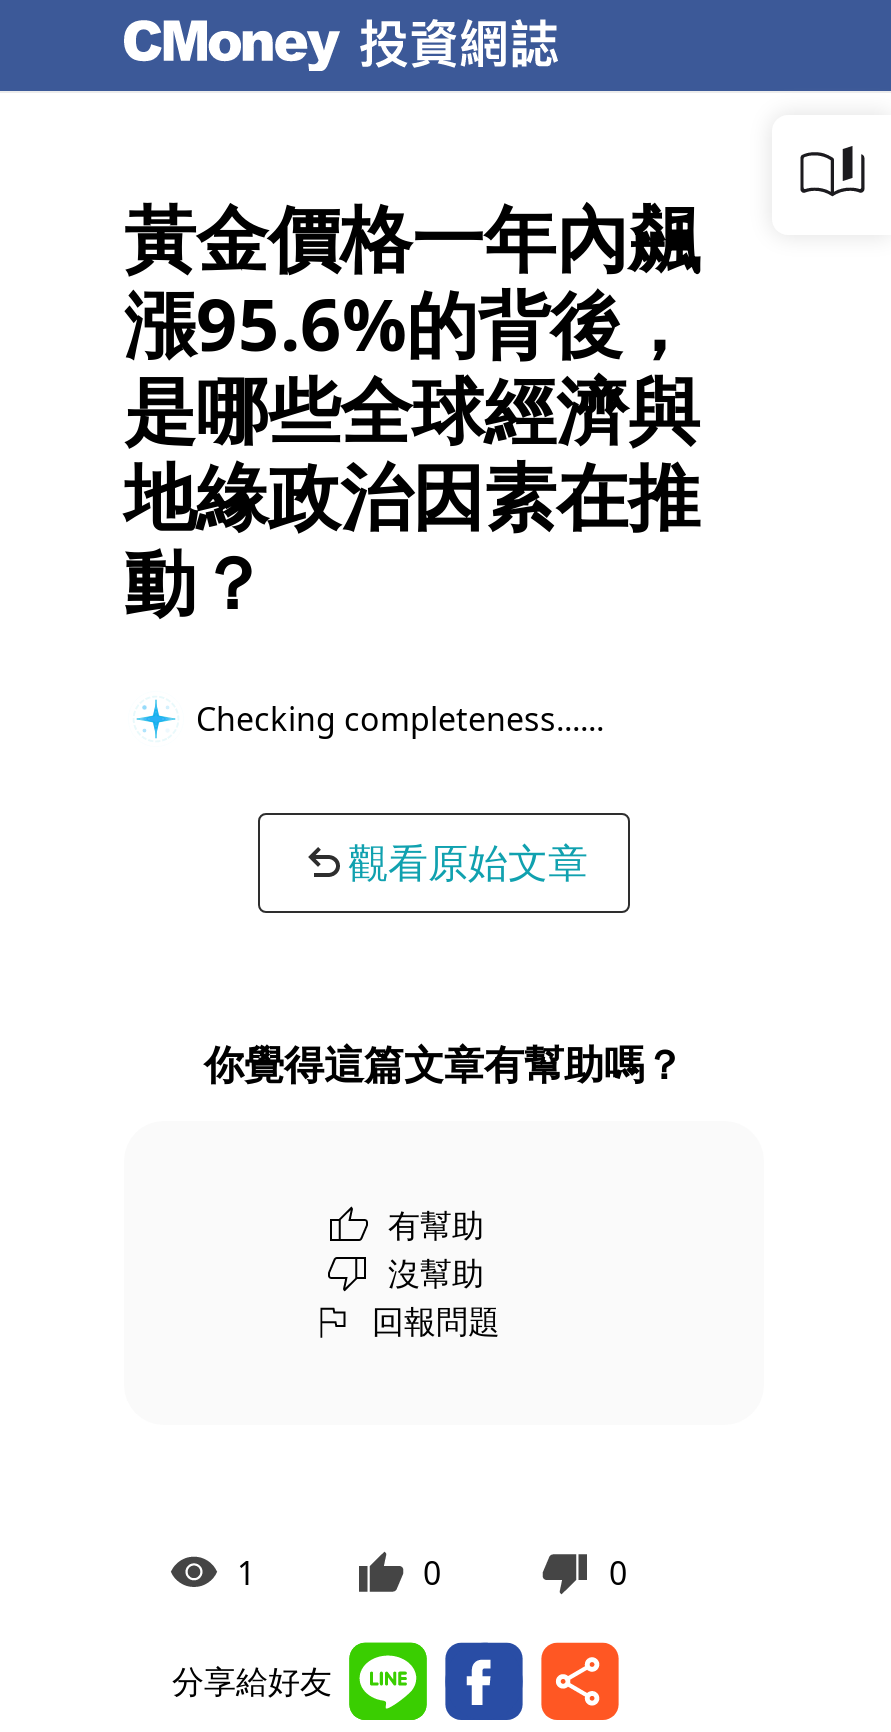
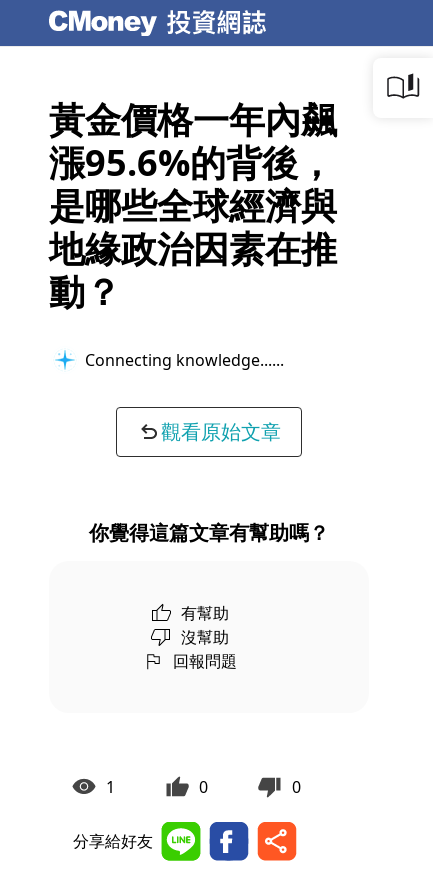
[196,696,580,740] Checking completeness... -> [85,348,272,370] Connecting knowledge...

